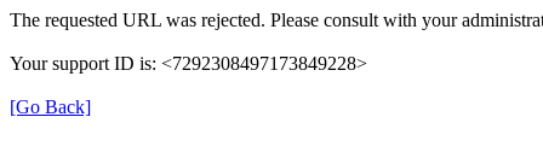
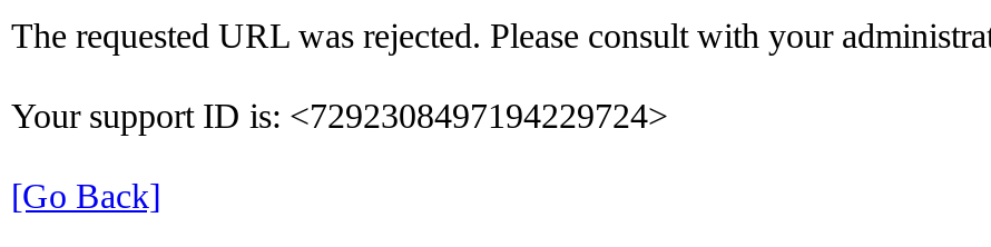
[10,53,367,74] Your support ID is: <7292308497173849228> -> [11,97,668,135] Your support ID is: <7292308497194229724>

